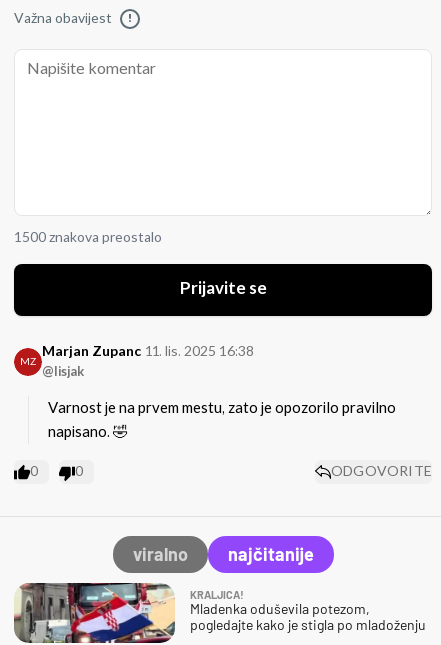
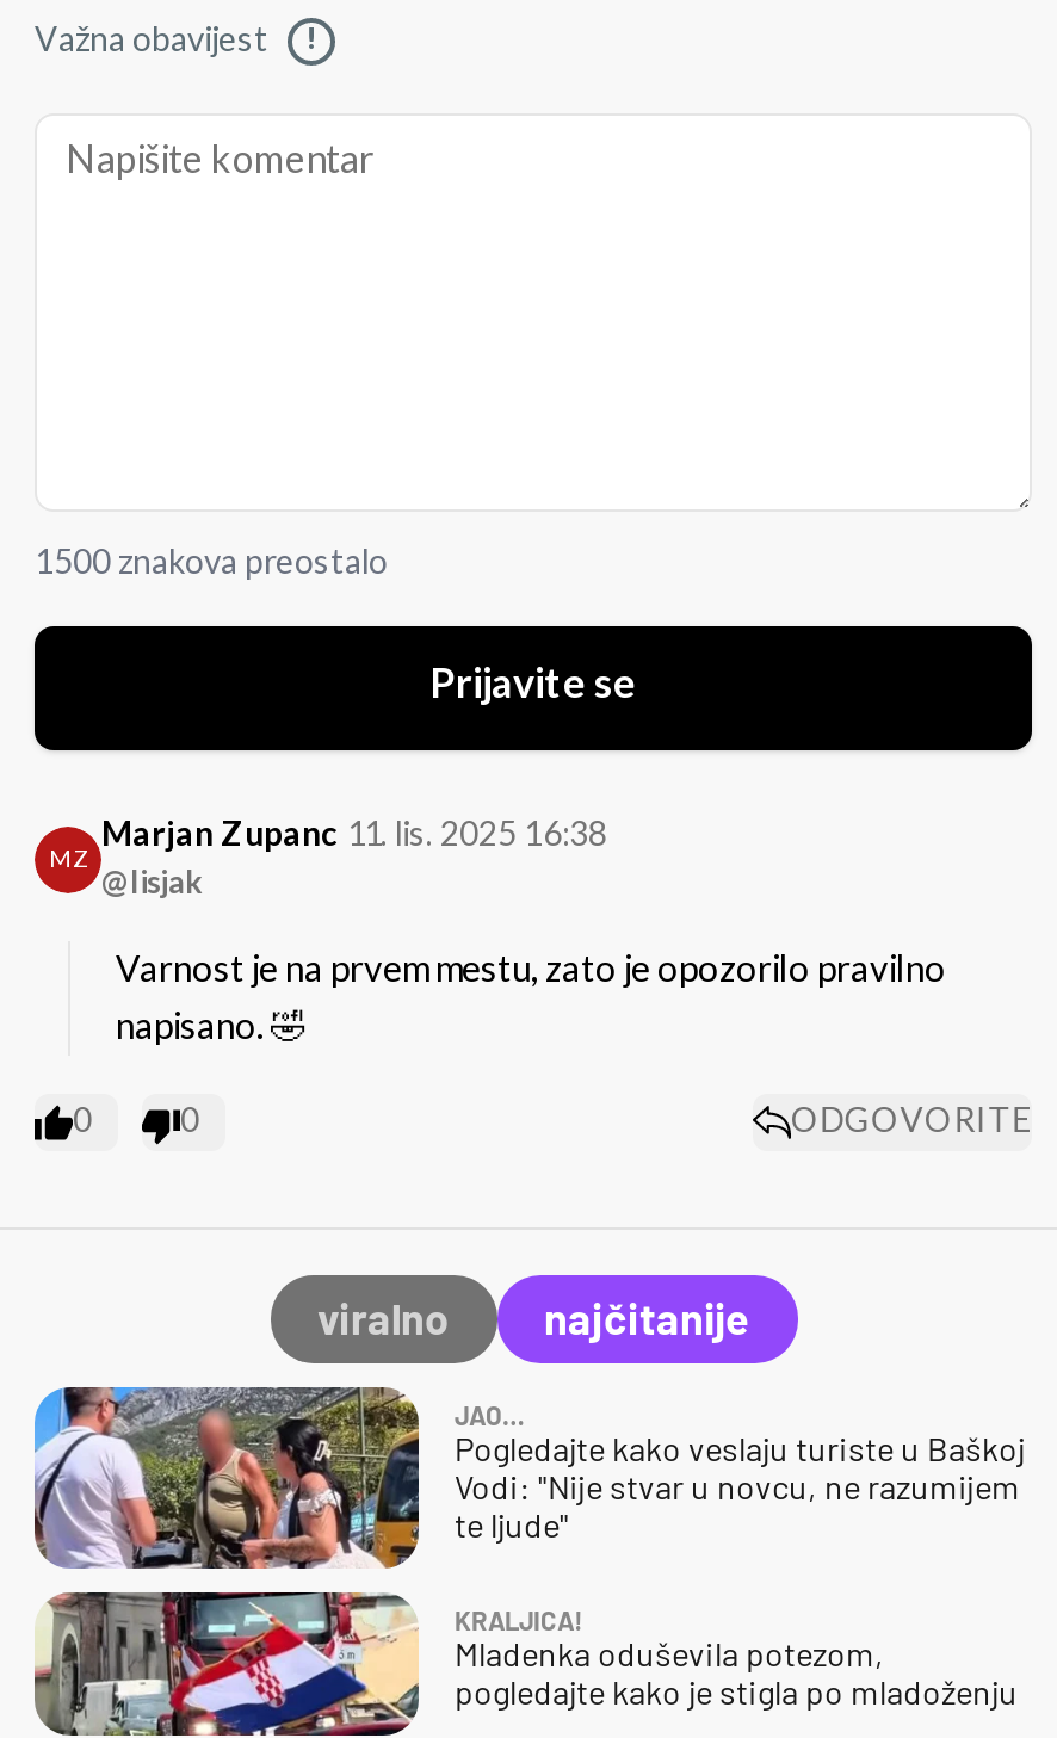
none -> [32,1385,1025,1571] [image] | JAO… | Pogledajte kako veslaju turiste u Baškoj | Vodi: "Nije stvar u novcu, ne razumijem | te ljude"

